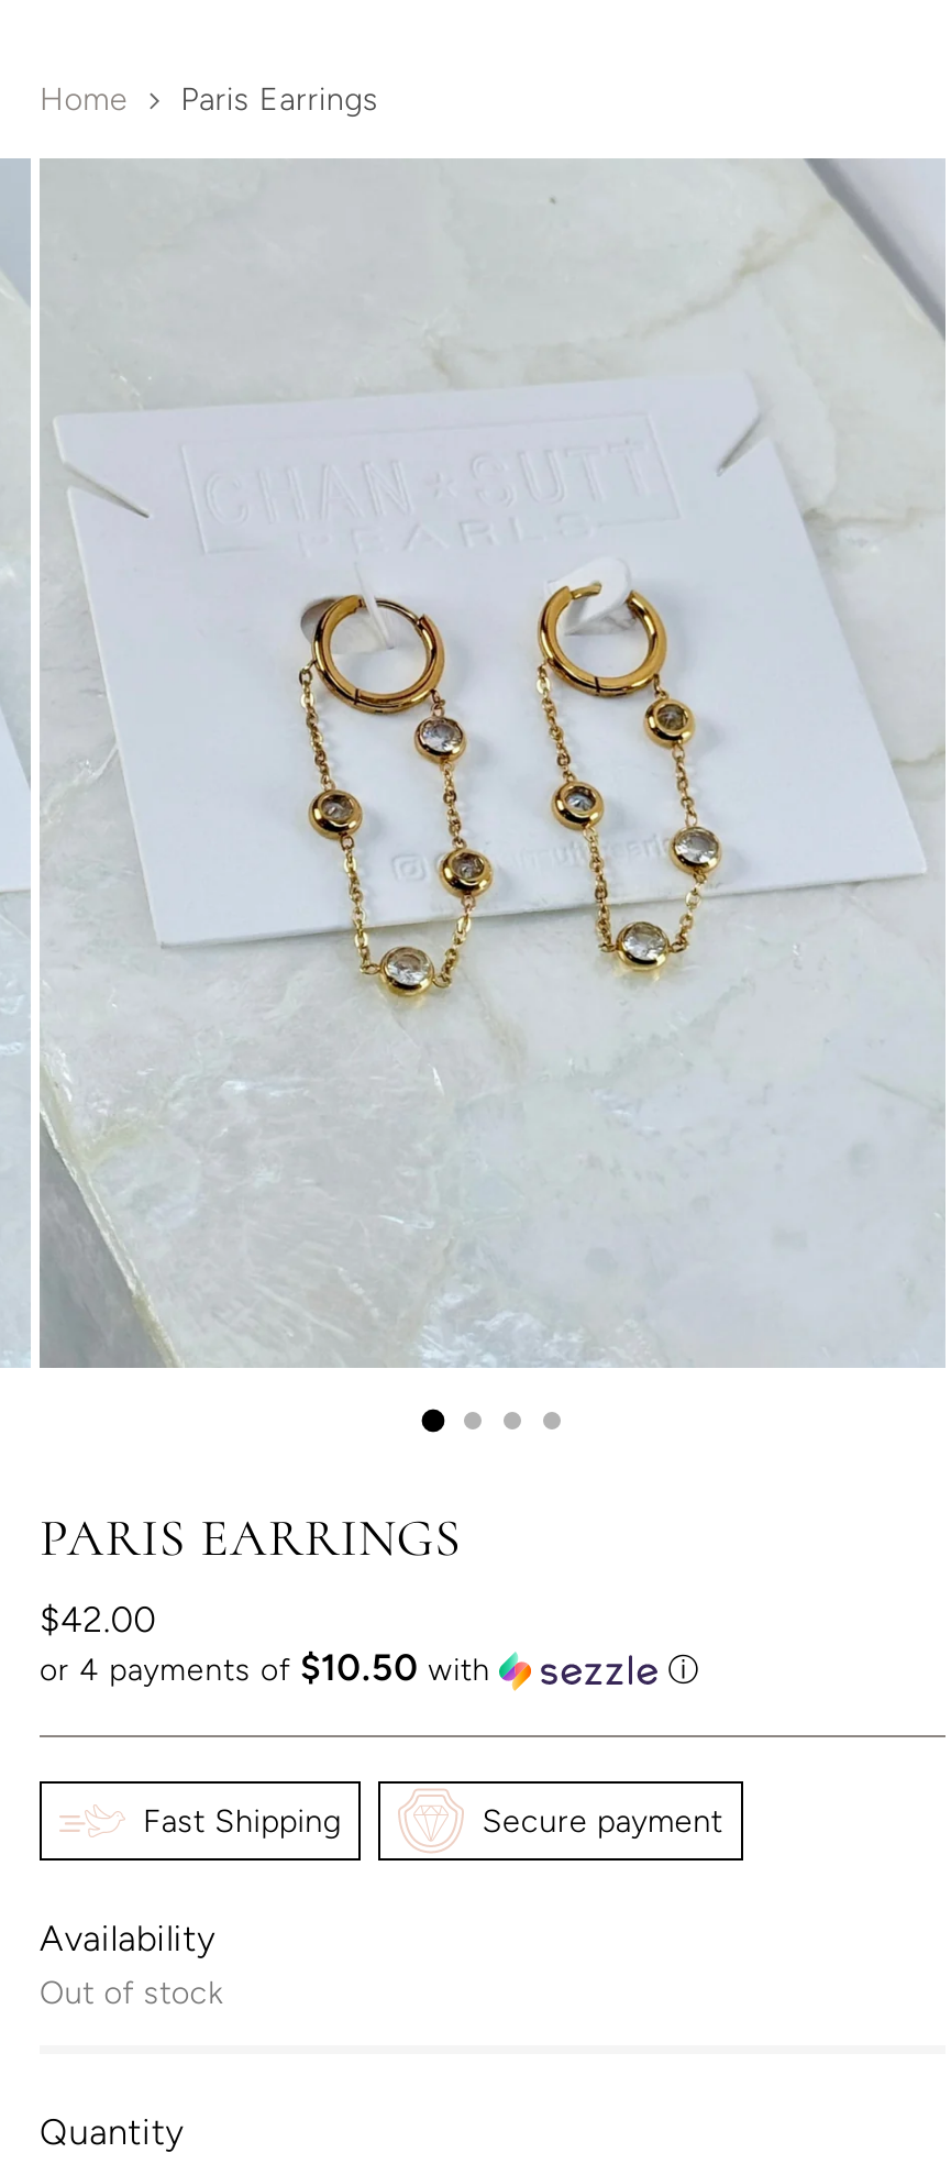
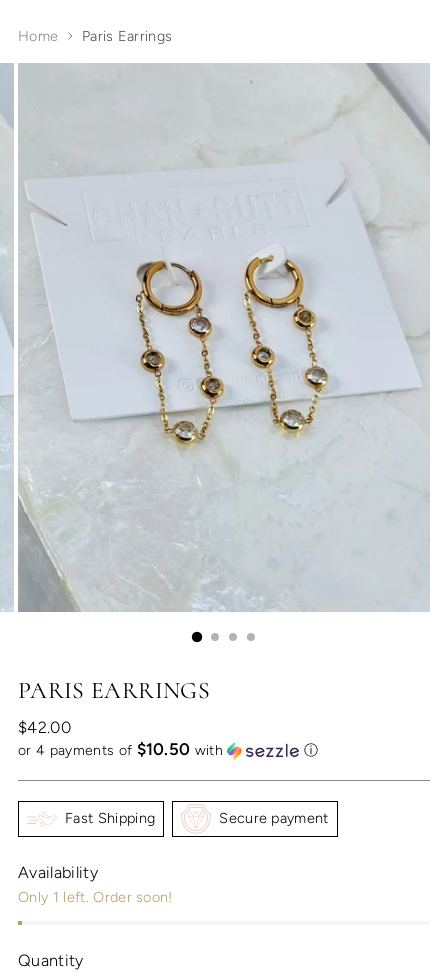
[40,1973,224,2013] Out of stock -> [18,888,173,906] Only 1 left. Order soon!

